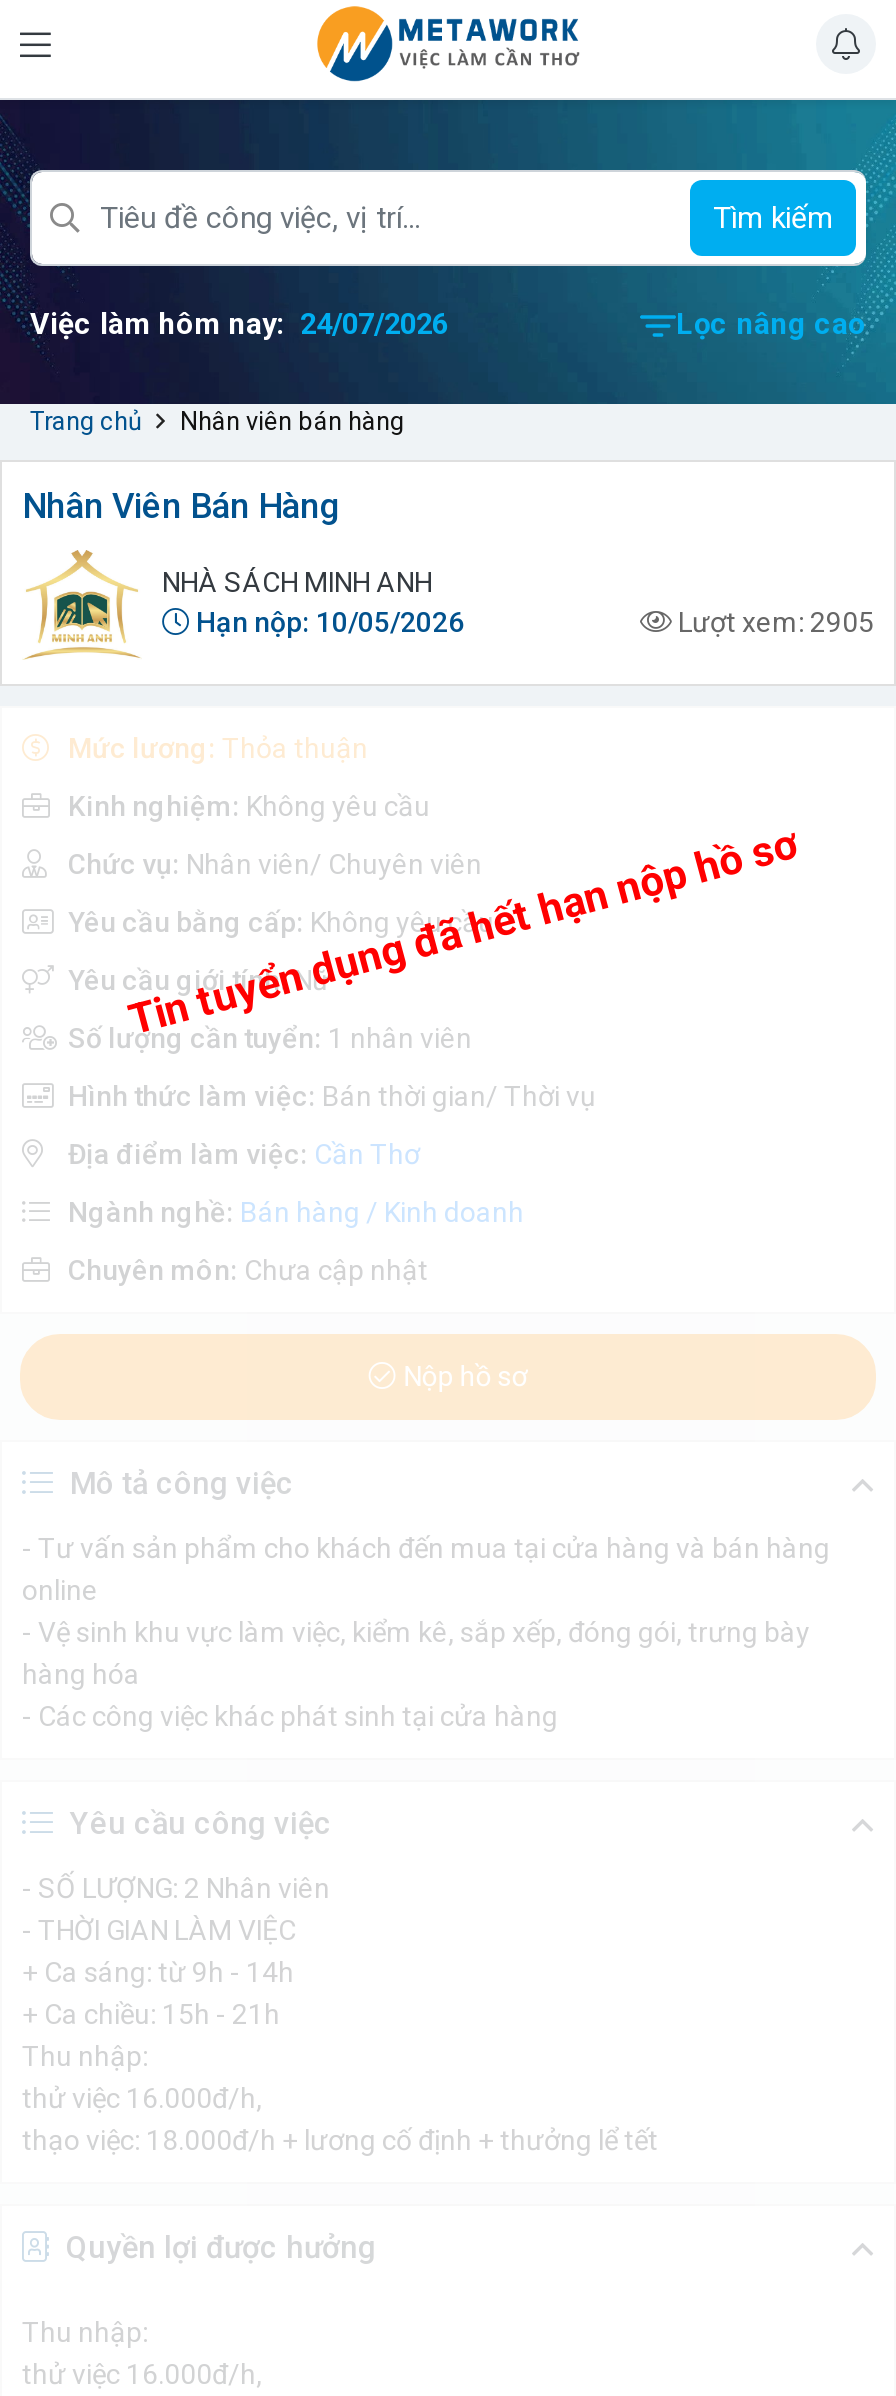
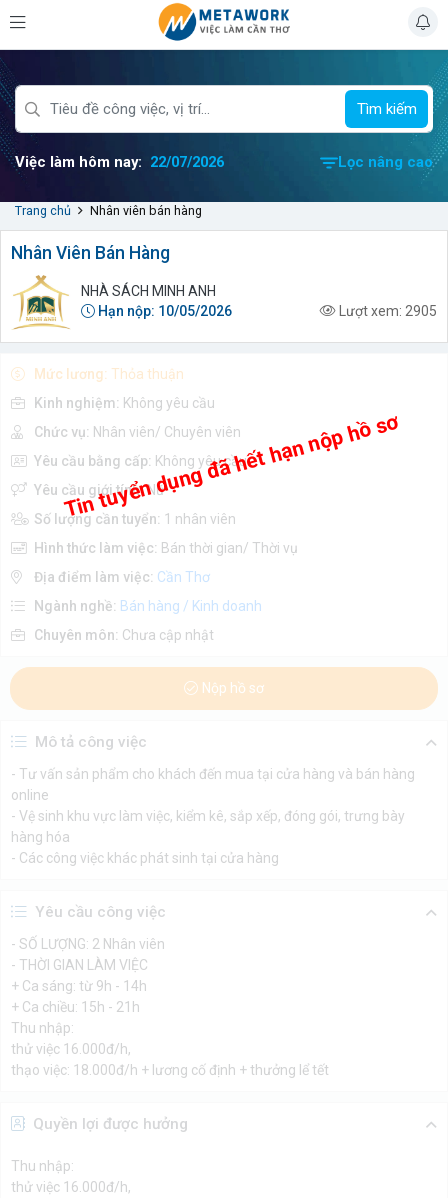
[30,306,448,342] Việc làm hôm nay: 24/07/2026 -> [15,153,224,171] Việc làm hôm nay: 22/07/2026

